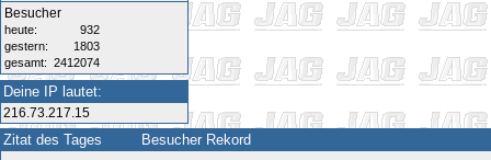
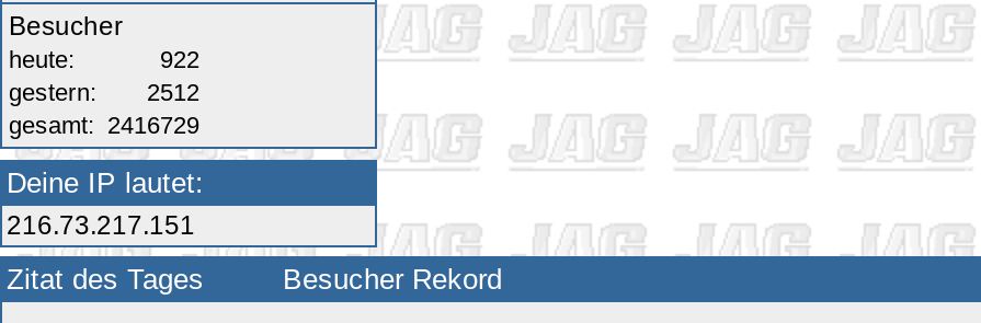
[80,23,100,36] 932 -> [160,46,199,72] 922
[4,39,100,53] gestern: 1803 -> [9,79,199,105] gestern: 2512
[4,56,100,69] gesamt: 2412074 -> [9,112,199,138] gesamt: 2416729
[3,105,90,121] 216.73.217.15 -> [7,210,195,241] 216.73.217.151

